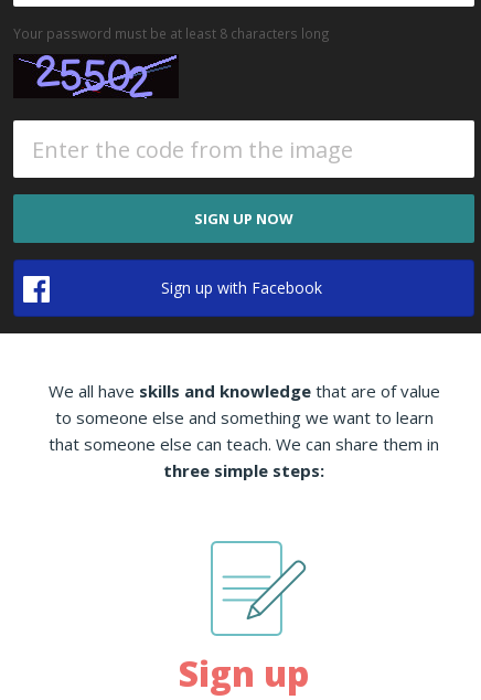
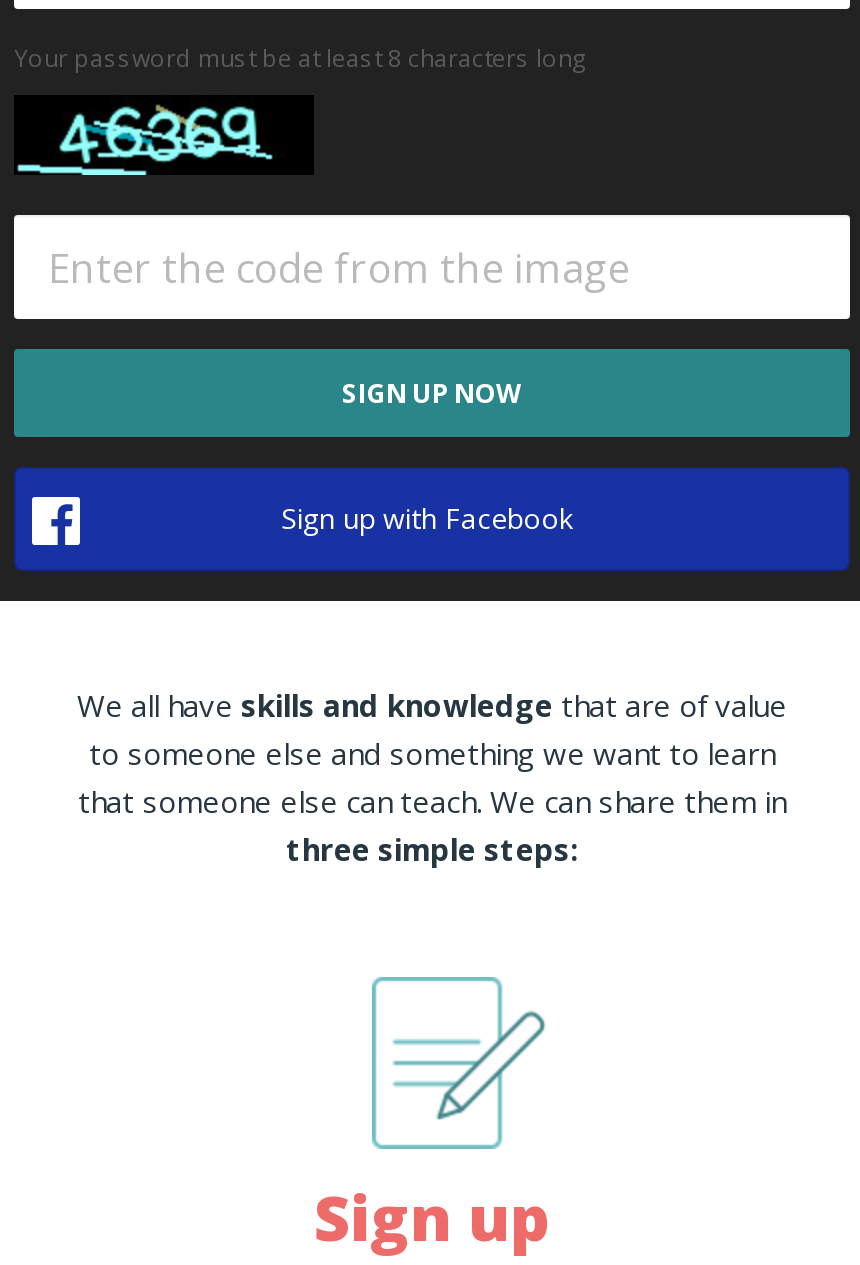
[15,54,178,99] [image] -> [16,97,310,177] [image]

